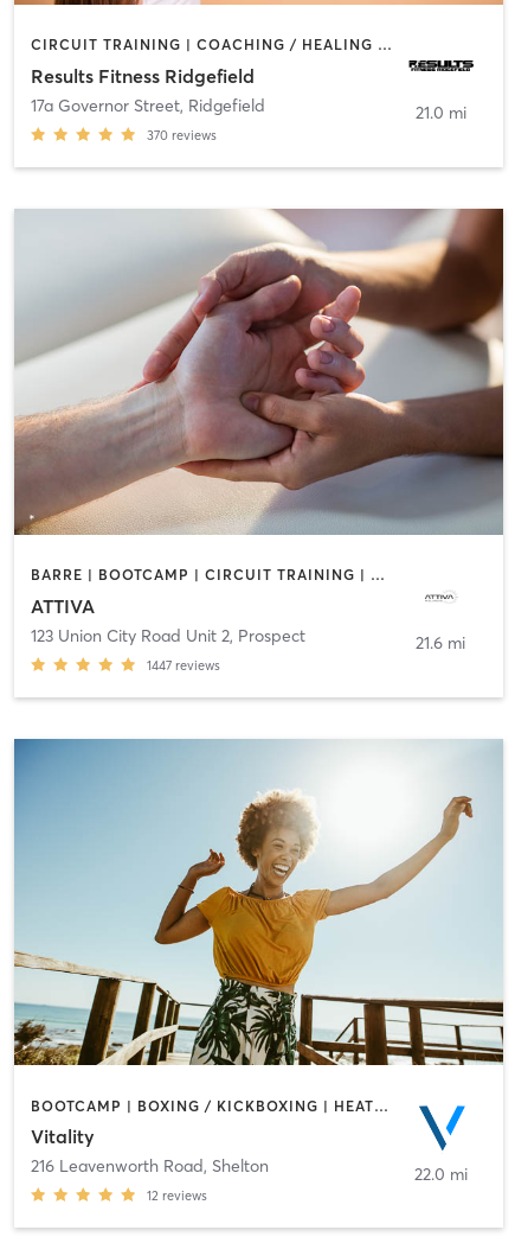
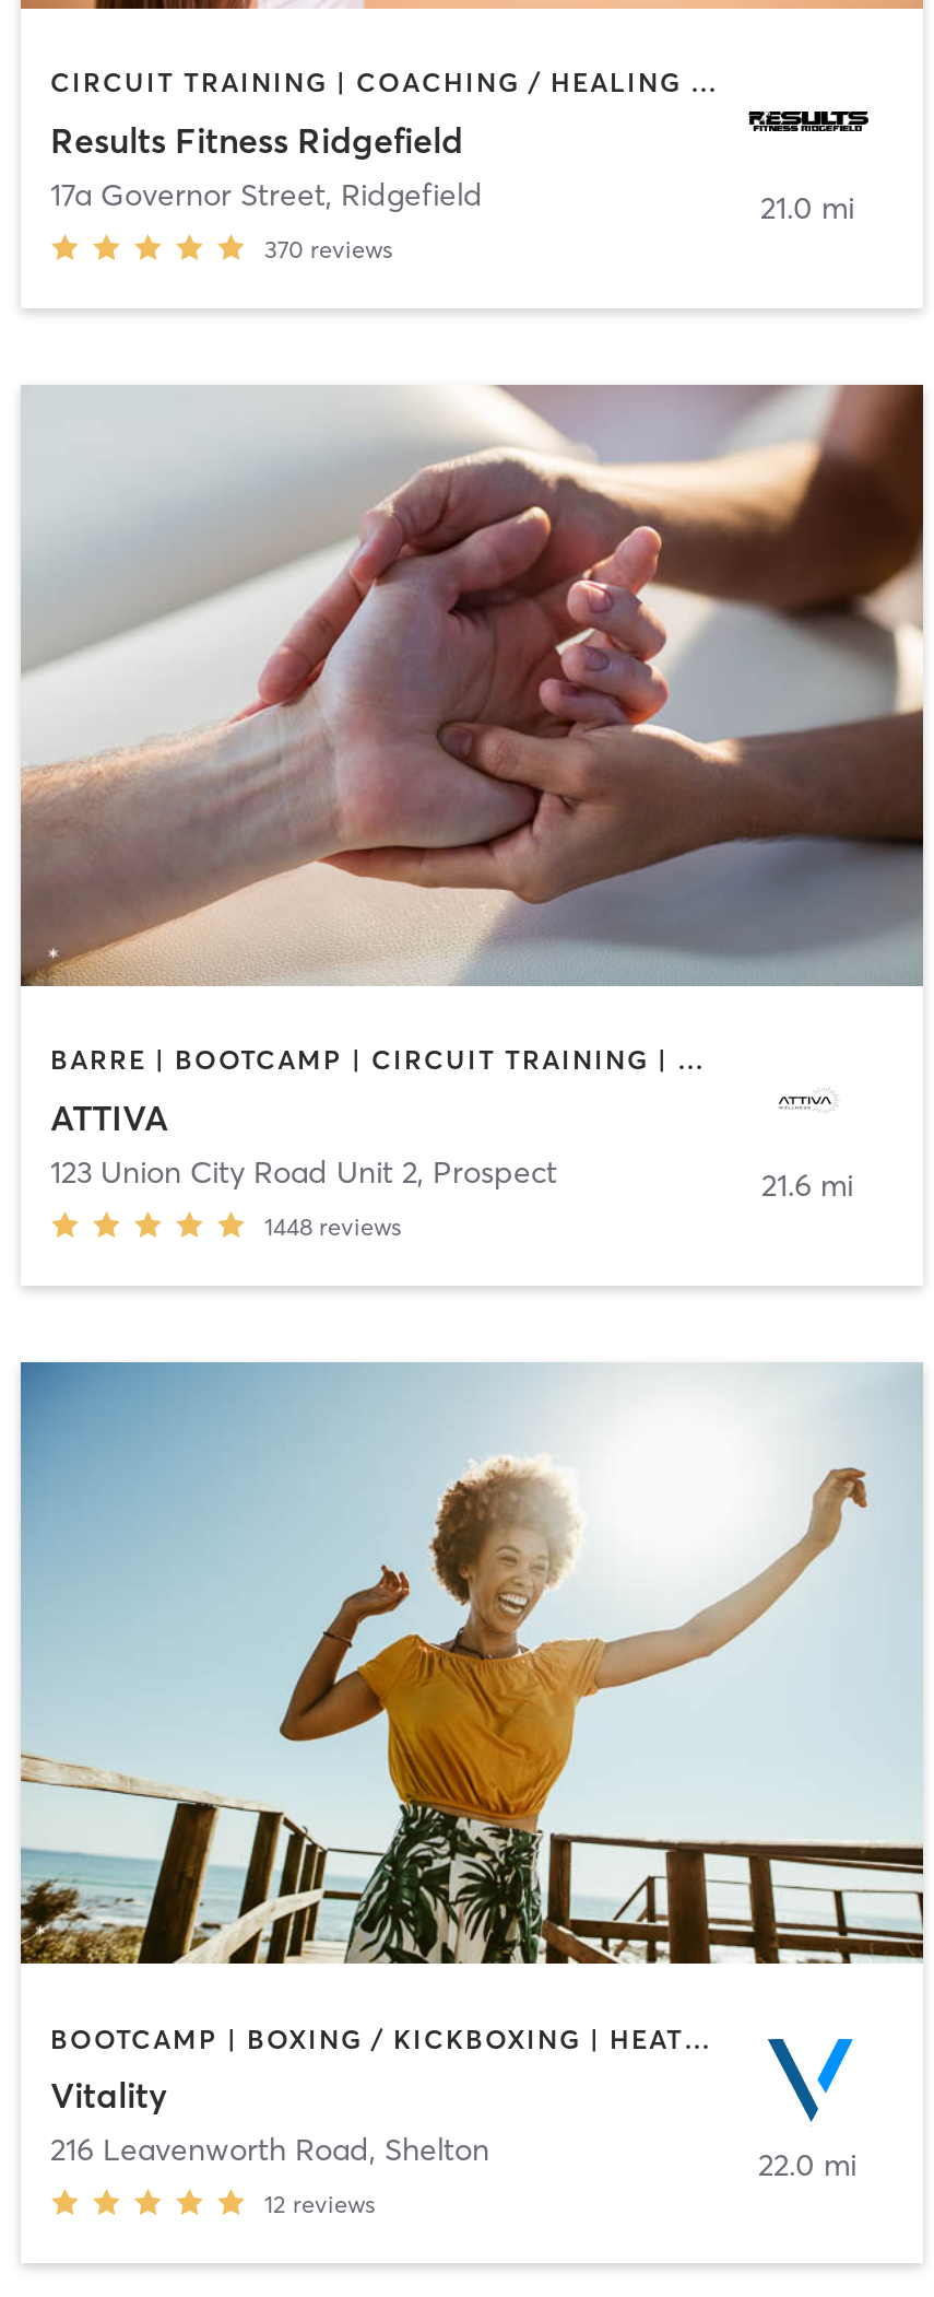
[146,657,220,674] 1447 reviews -> [264,1211,402,1242] 1448 reviews

